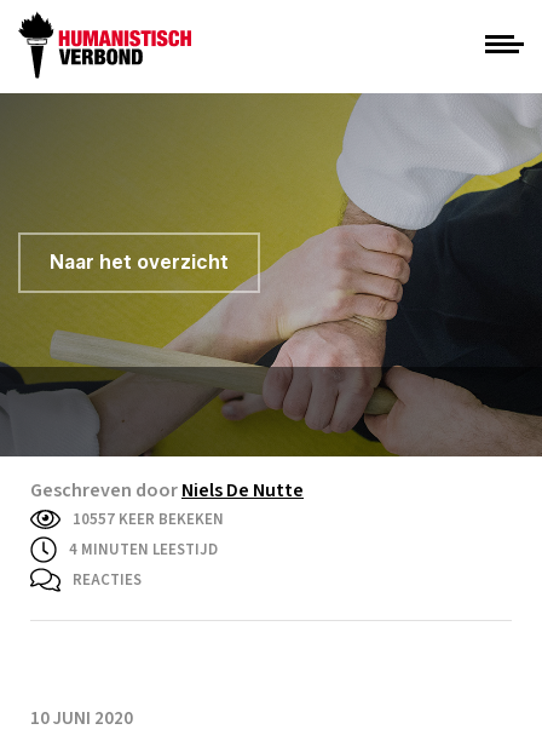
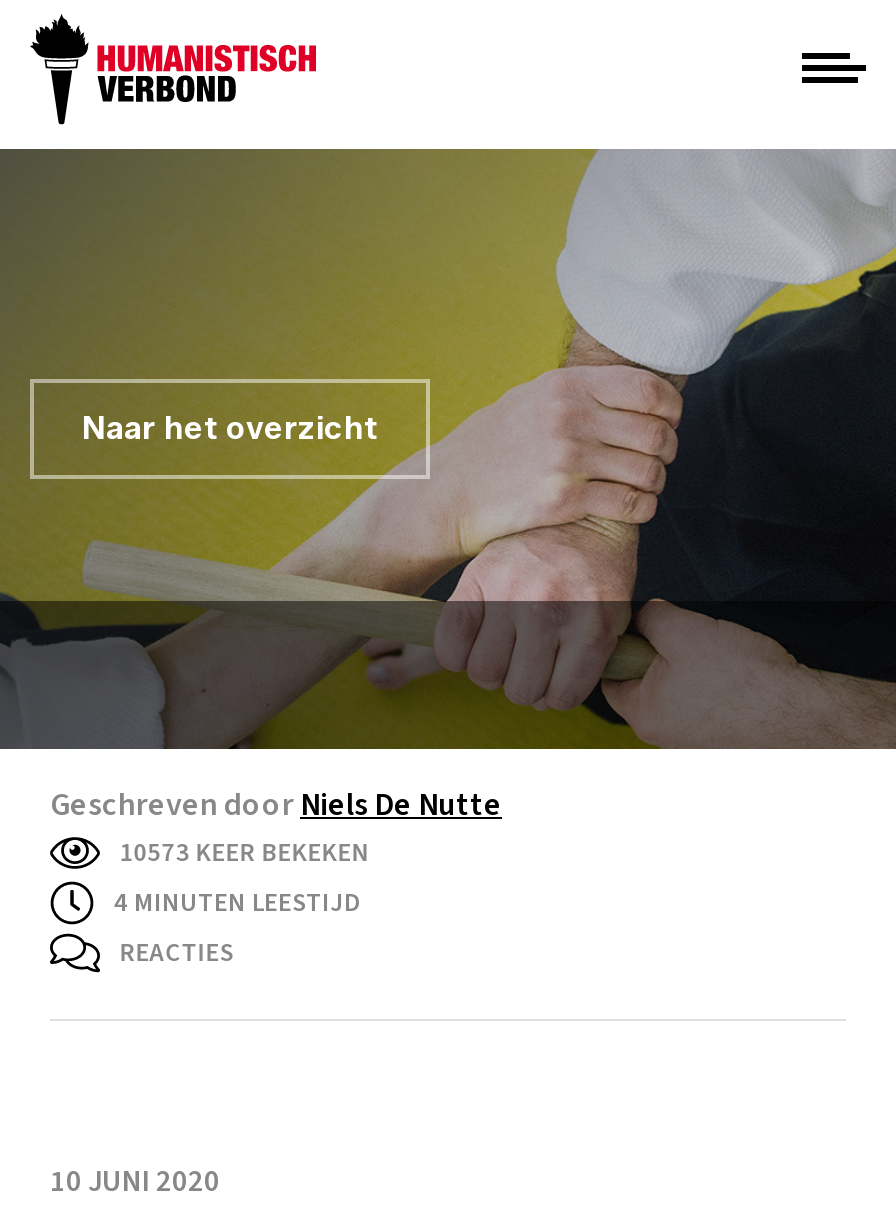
[72,509,224,530] 10557 KEER BEKEKEN -> [120,835,370,871] 10573 KEER BEKEKEN

